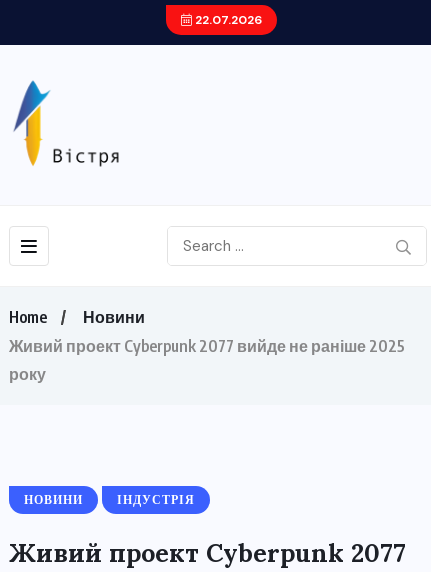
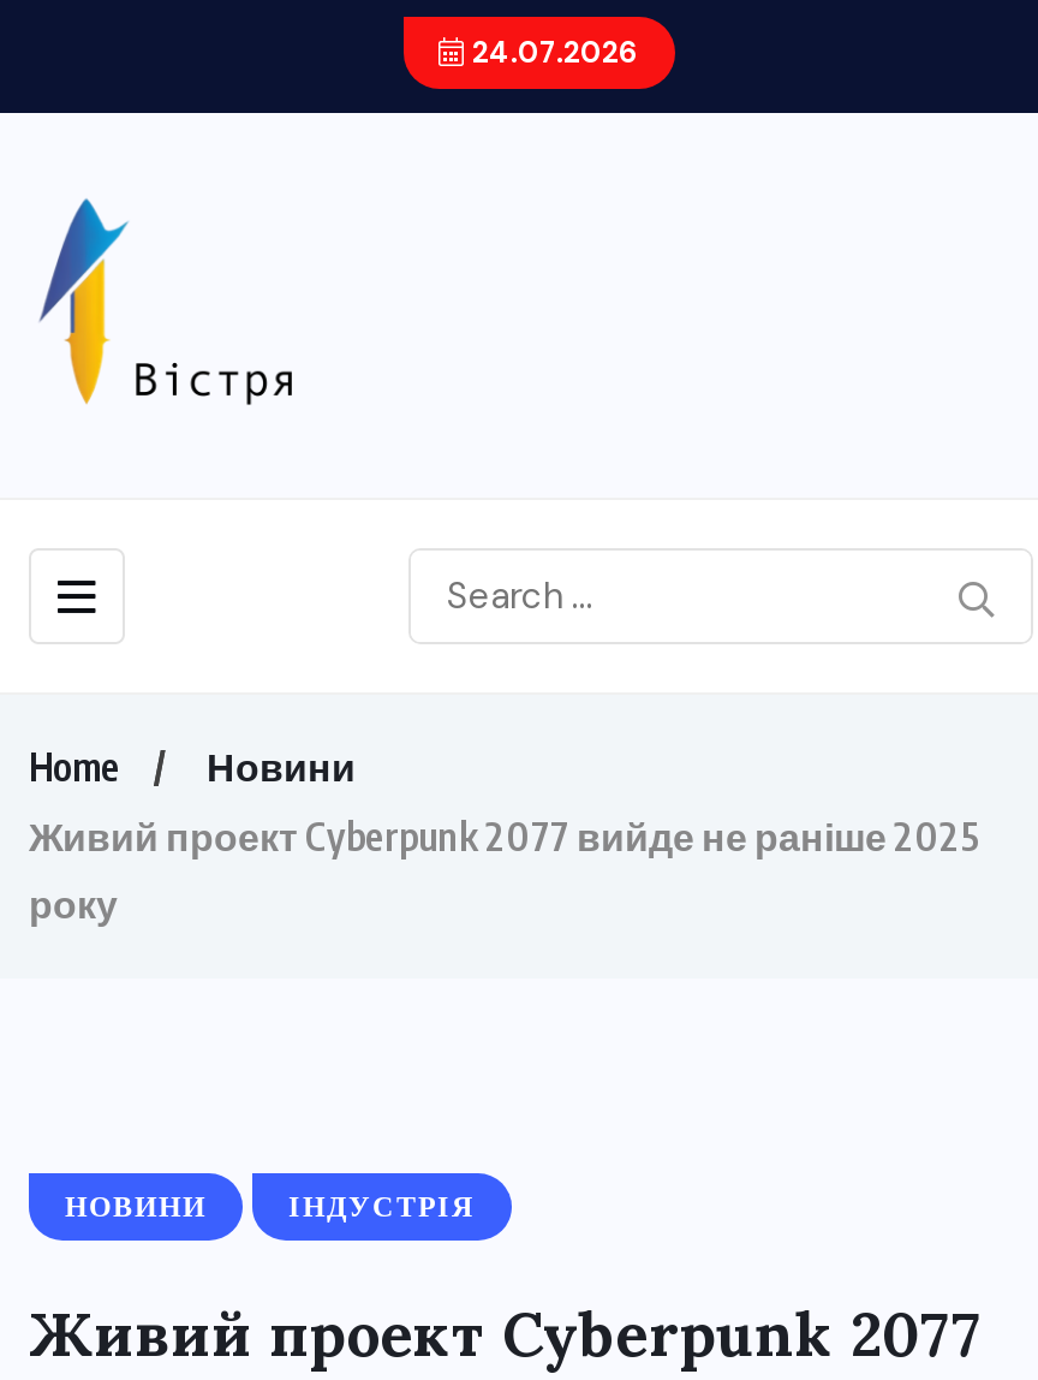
[191,12,261,28] 22.07.2026 -> [465,34,638,72] 24.07.2026

